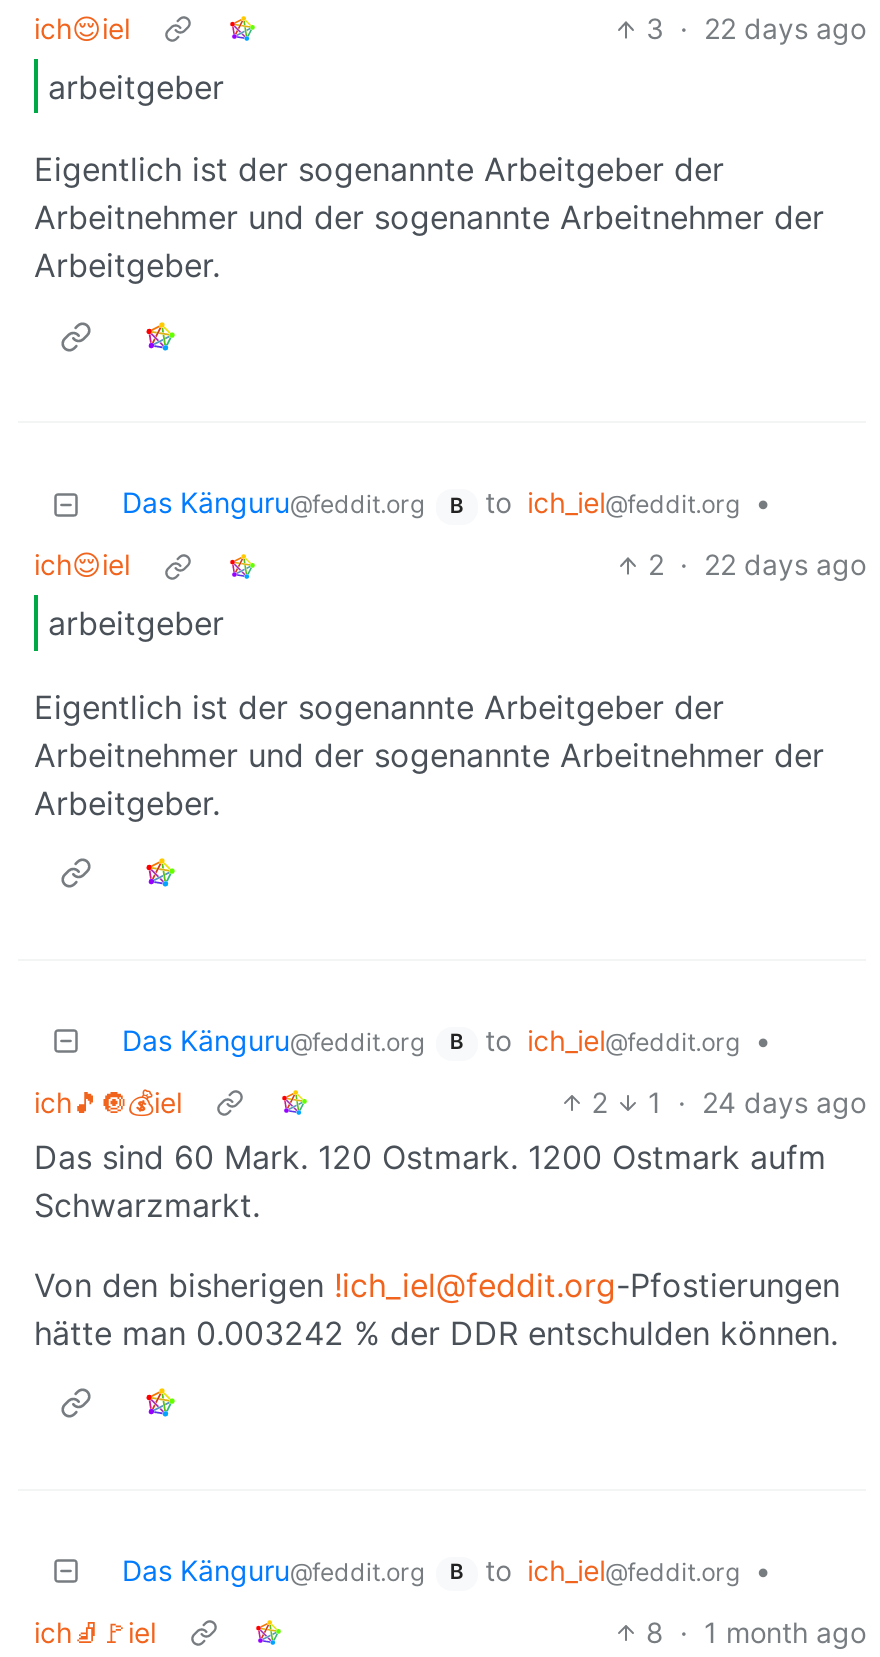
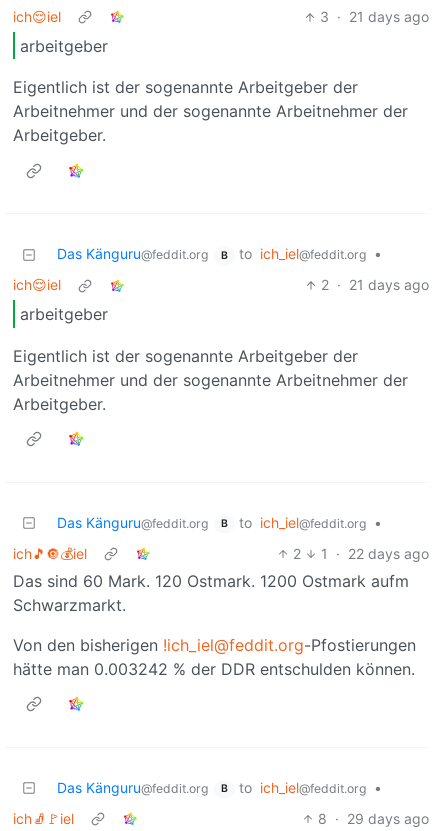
[646,11,866,45] 3 · 22 days ago -> [320,8,429,25] 3 · 21 days ago
[648,548,866,582] 2 · 22 days ago -> [321,276,429,293] 2 · 21 days ago
[592,1084,866,1118] 2 1 · 24 days ago -> [293,545,429,562] 2 1 · 22 days ago
[646,1614,866,1648] 8 · 1 month ago -> [318,810,429,827] 8 · 29 days ago

